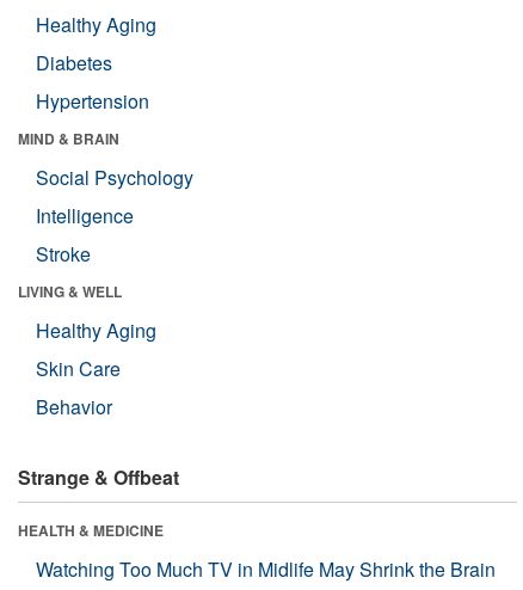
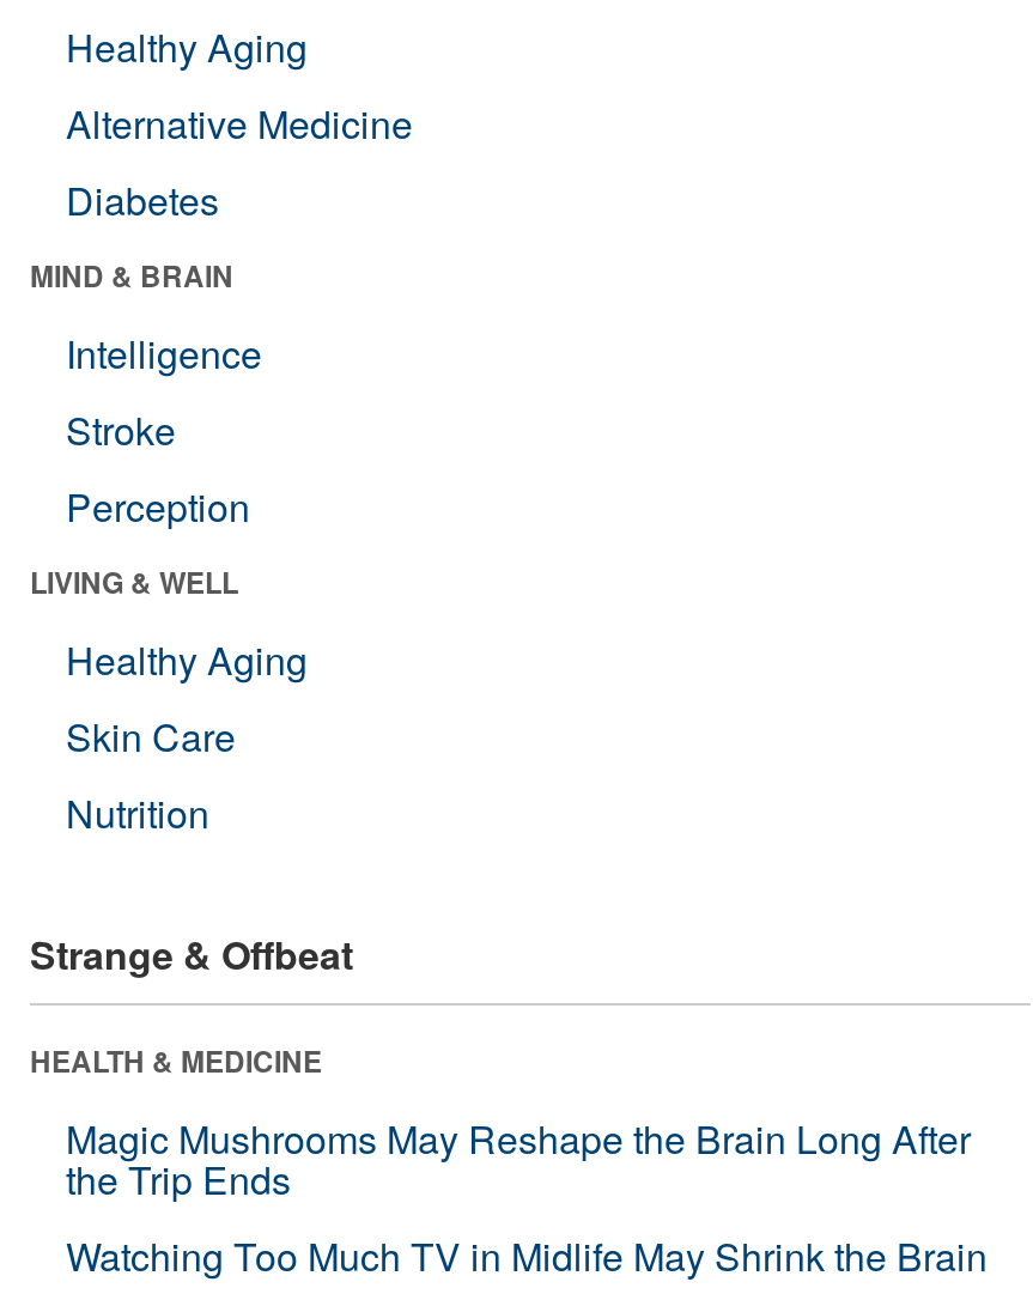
none -> [66,95,413,150] Alternative Medicine
[36,87,149,114] Hypertension -> none
[36,163,193,191] Social Psychology -> none
moved [36,202,134,267] -> [66,325,262,457]: Intelligence | Stroke
none -> [66,478,250,533] Perception
[36,393,112,420] Behavior -> [66,785,209,840] Nutrition
none -> [66,1110,971,1206] Magic Mushrooms May Reshape the Brain Long After | the Trip Ends

